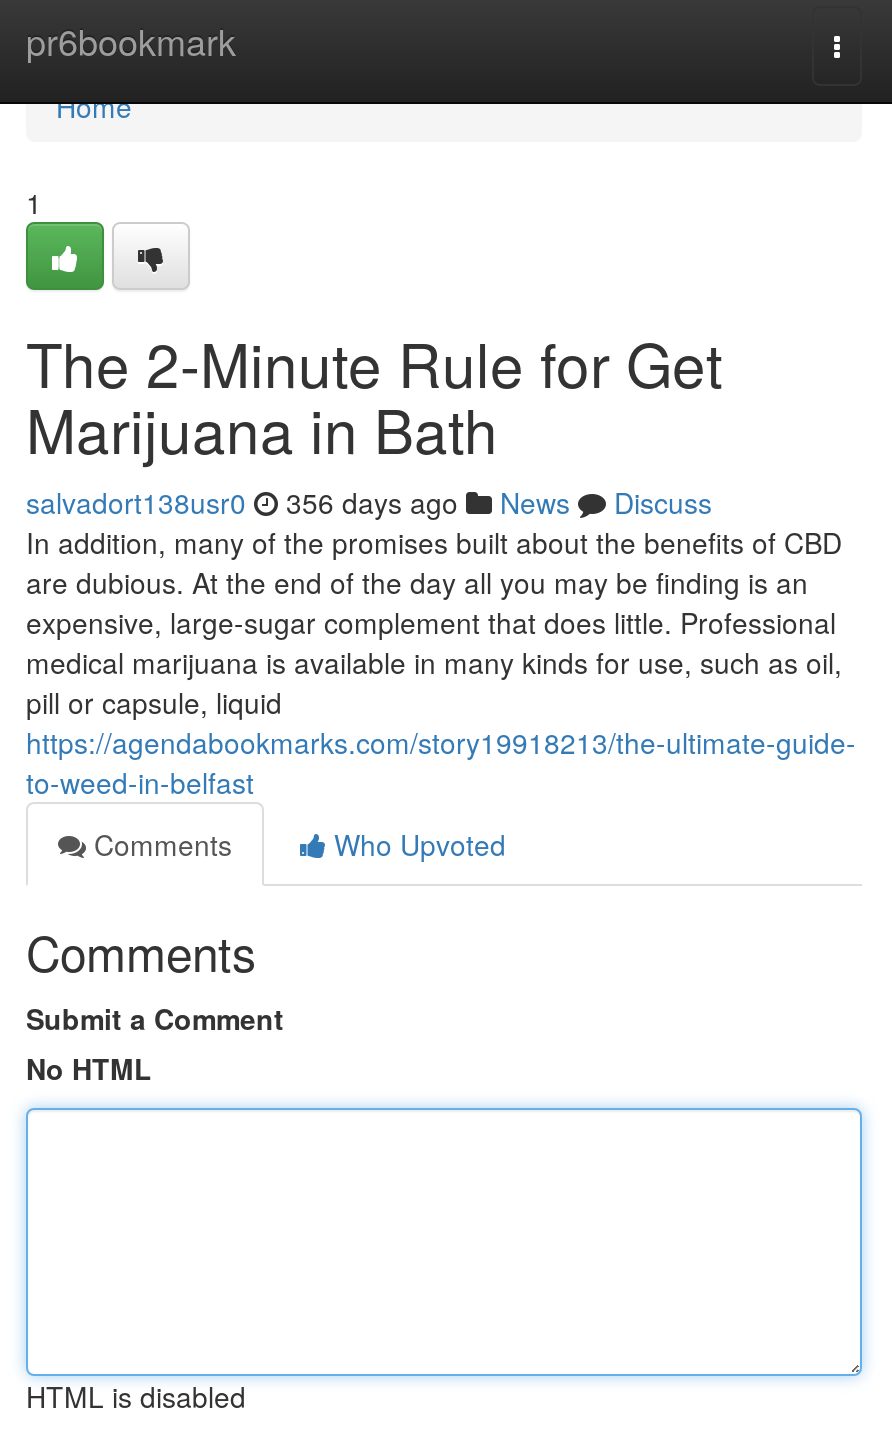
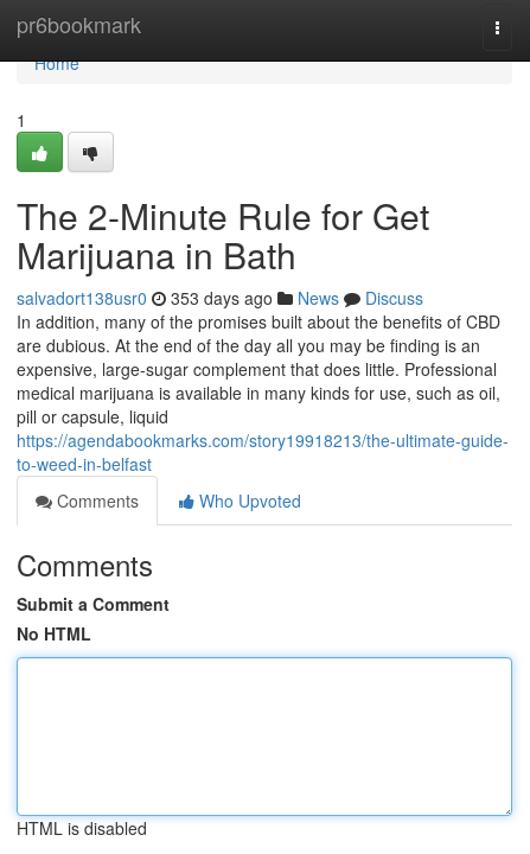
[26,482,712,522] salvadort138usr0 356 days ago News Discuss -> [17,286,423,310] salvadort138usr0 353 days ago News Discuss

